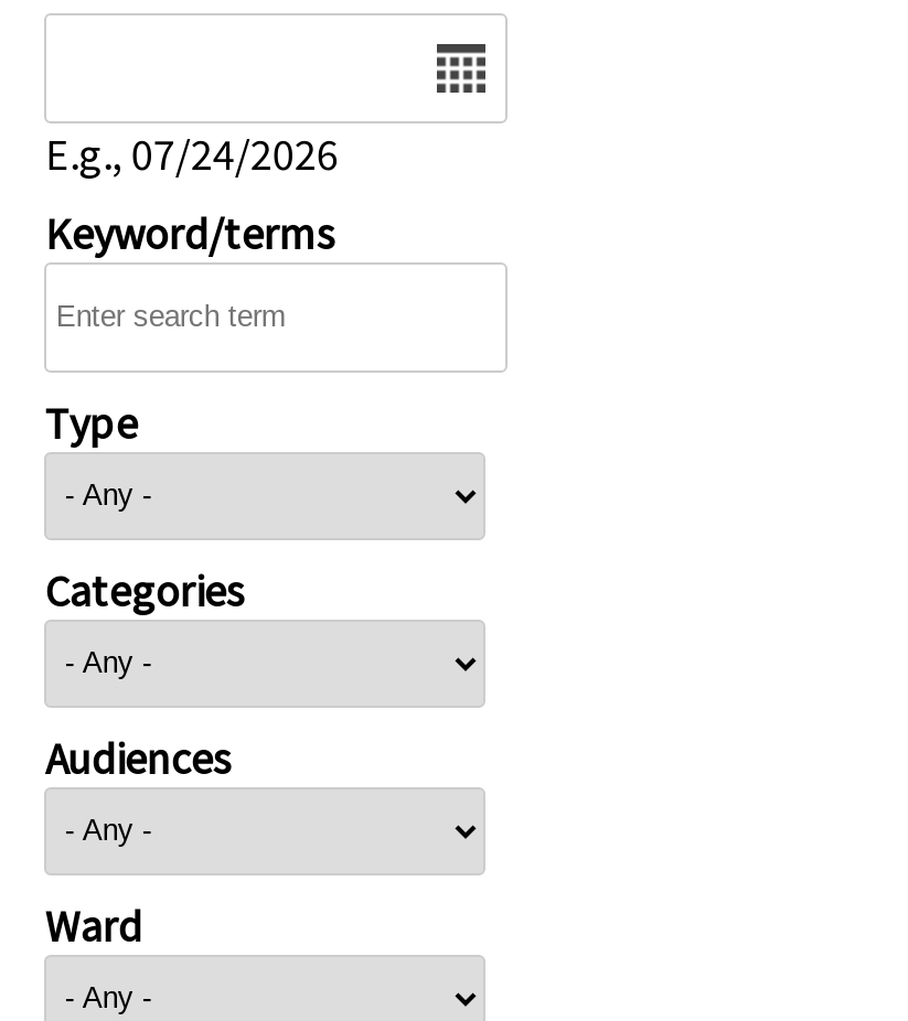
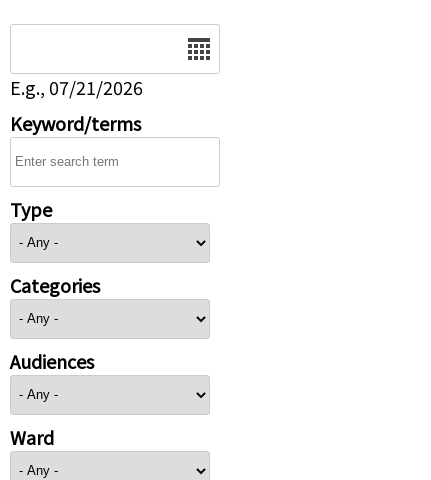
[45,122,338,180] E.g., 07/24/2026 -> [10,73,143,99] E.g., 07/21/2026

